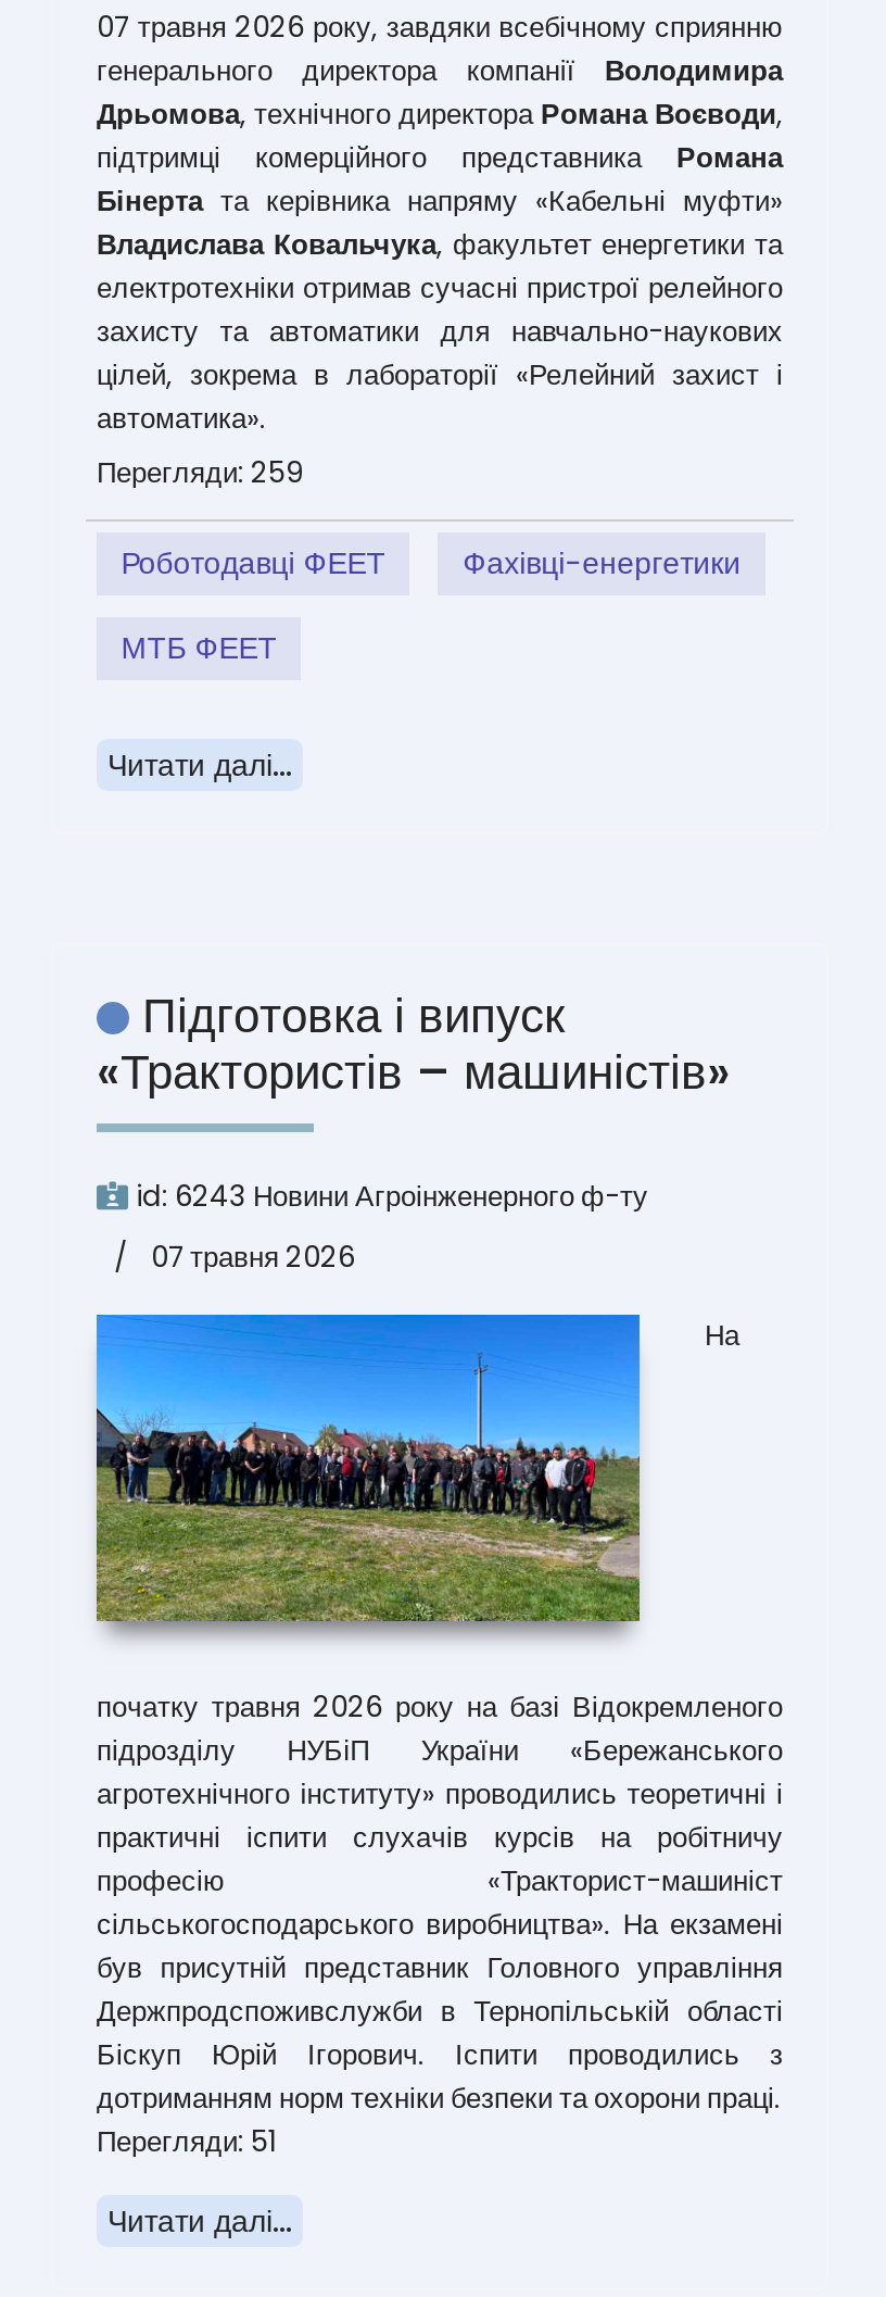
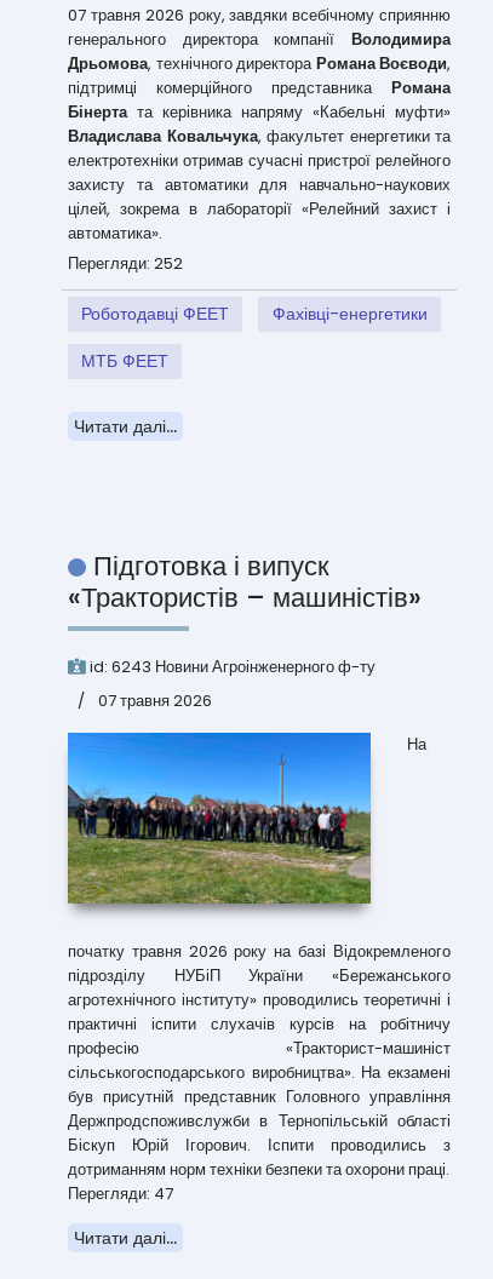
[97,452,303,493] Перегляди: 259 -> [68,252,183,275] Перегляди: 252
[97,2120,277,2161] Перегляди: 51 -> [68,1182,173,1205] Перегляди: 47

